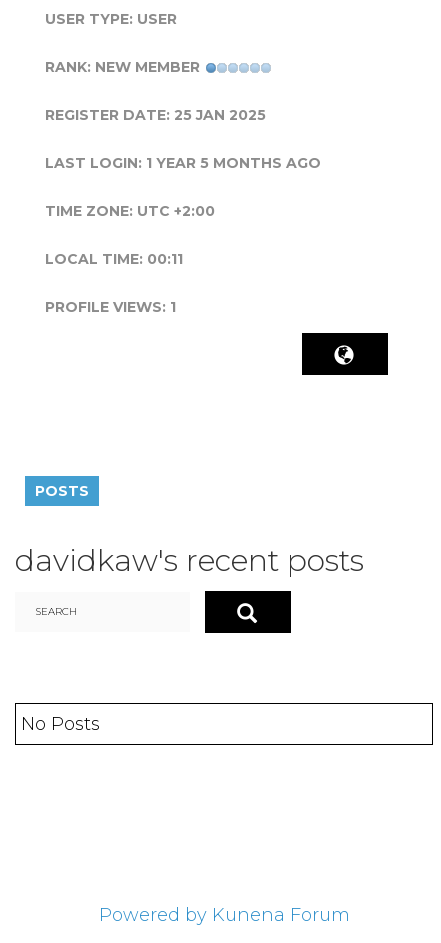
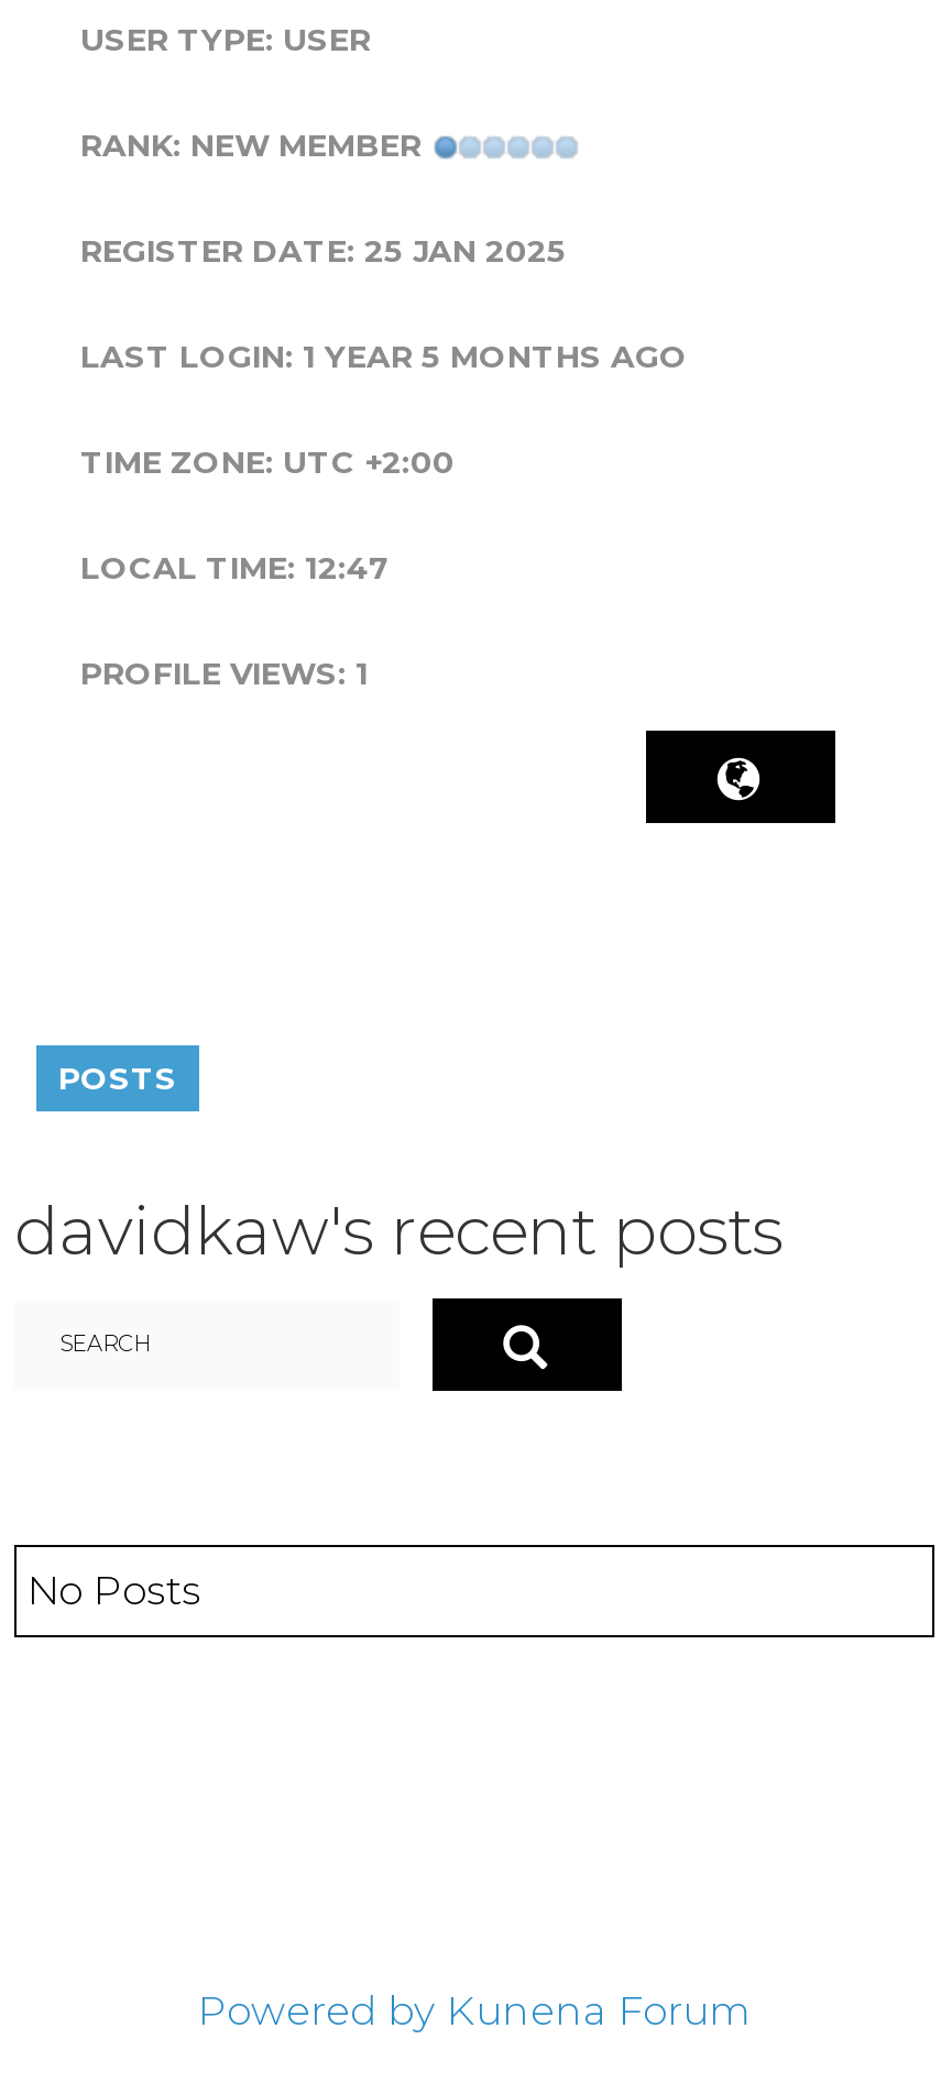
[45,250,183,268] LOCAL TIME: 00:11 -> [80,548,391,587] LOCAL TIME: 12:47

